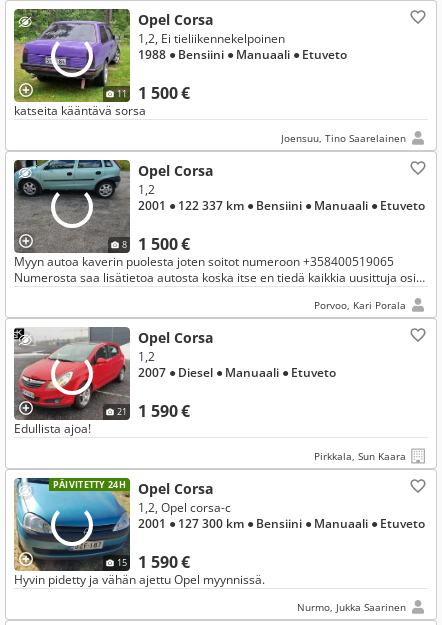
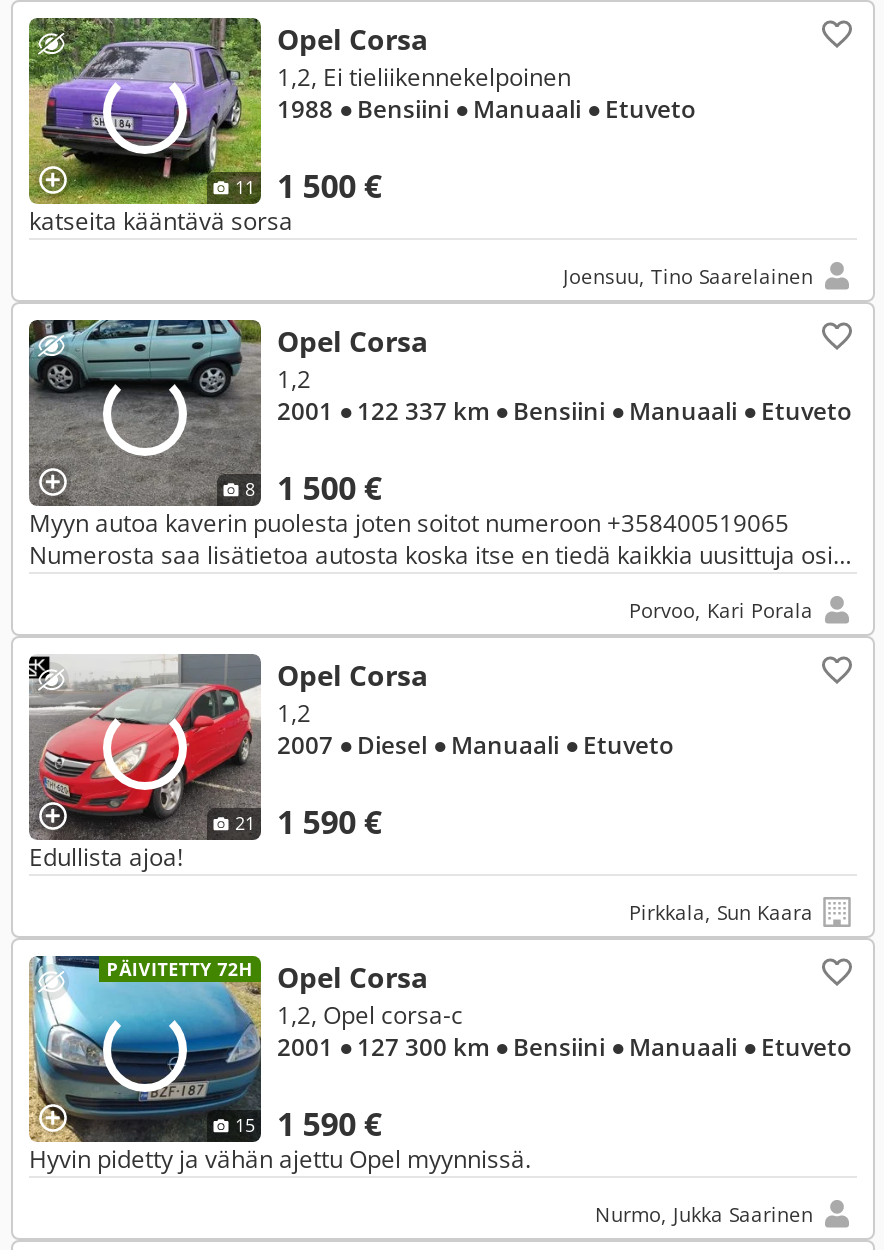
[53,478,213,498] PÄIVITETTY 24H Opel Corsa -> [107,956,427,996] PÄIVITETTY 72H Opel Corsa

